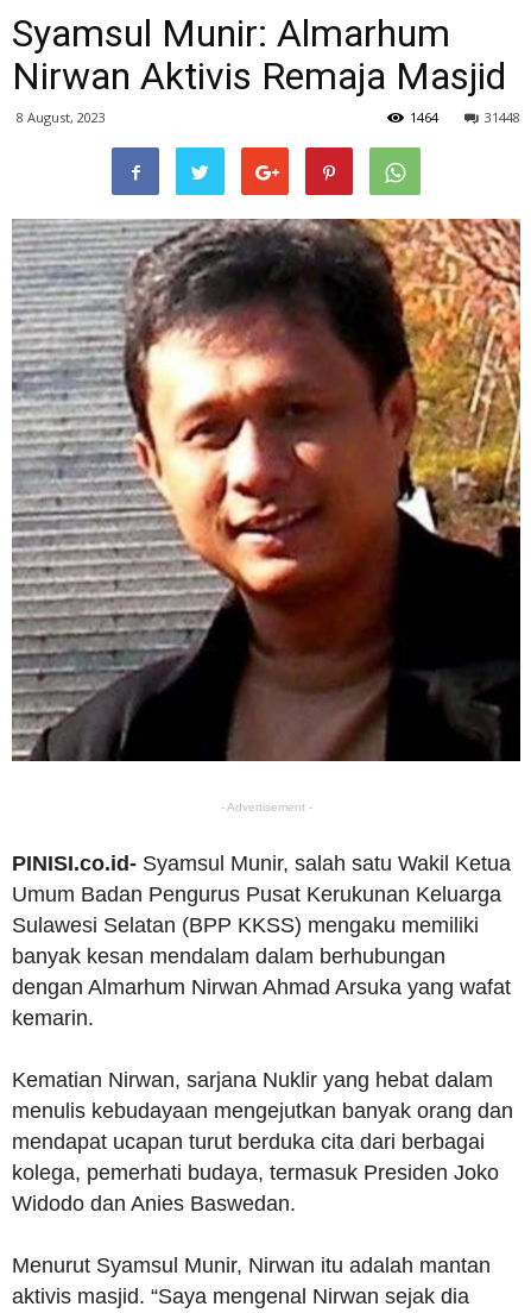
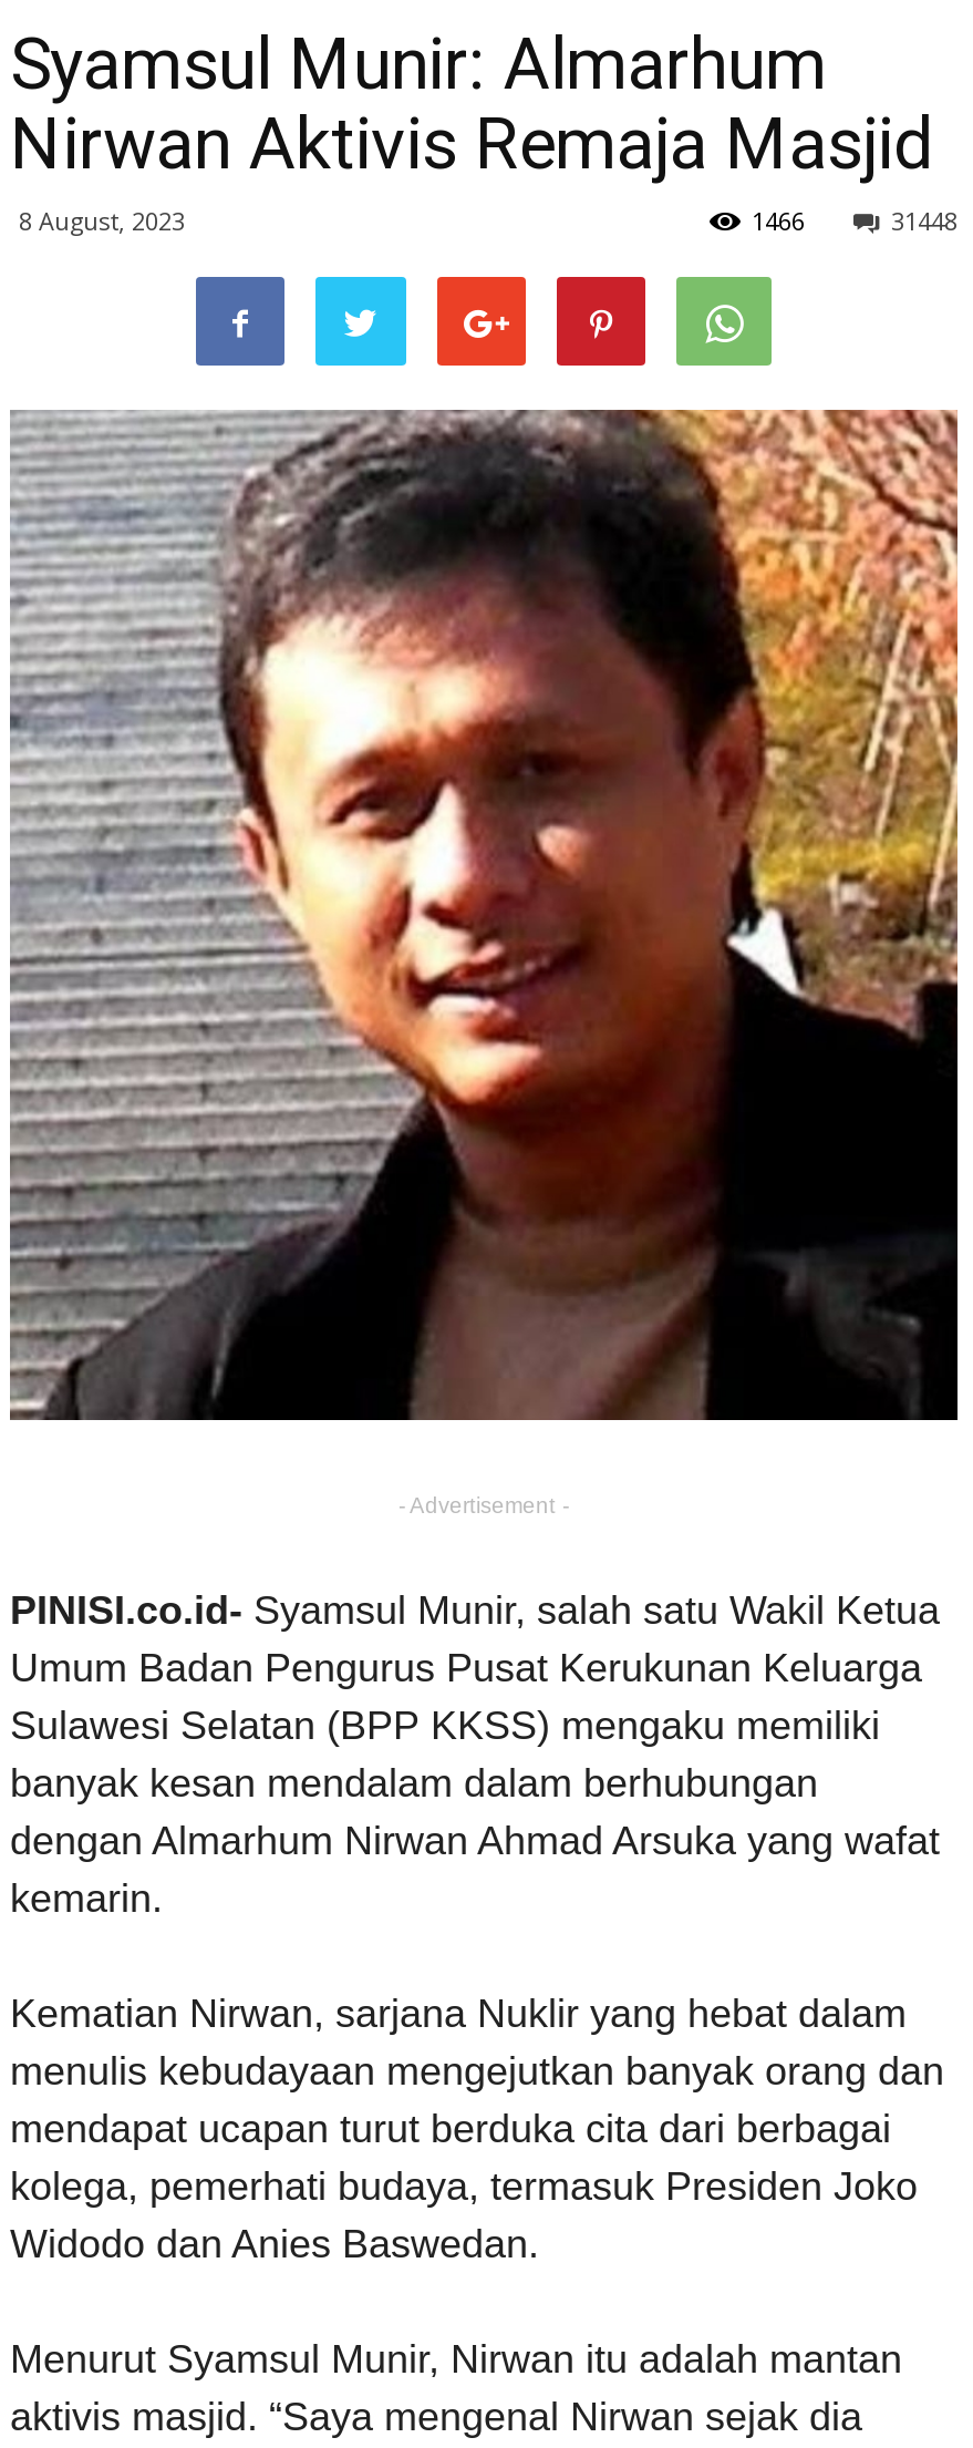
[410,108,438,126] 1464 -> [752,204,805,237] 1466

